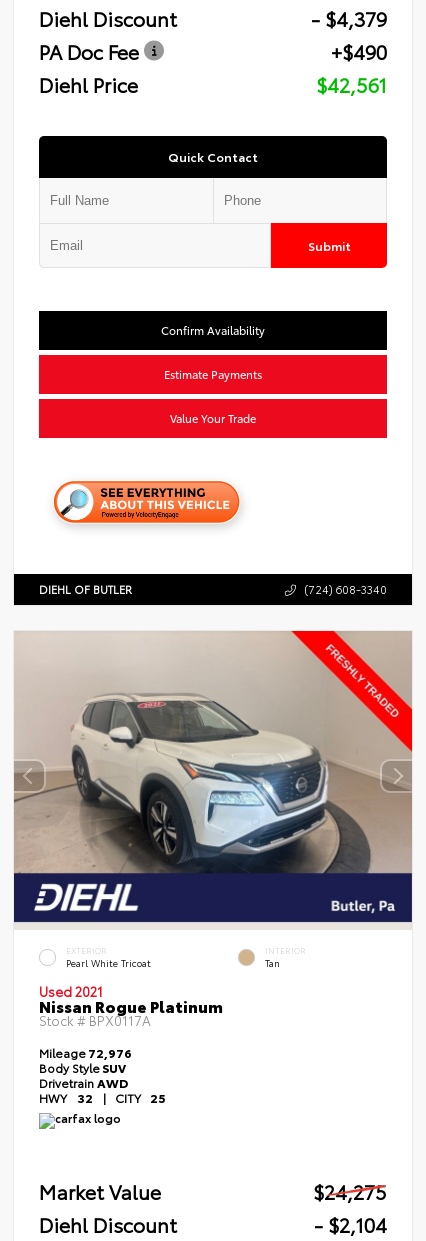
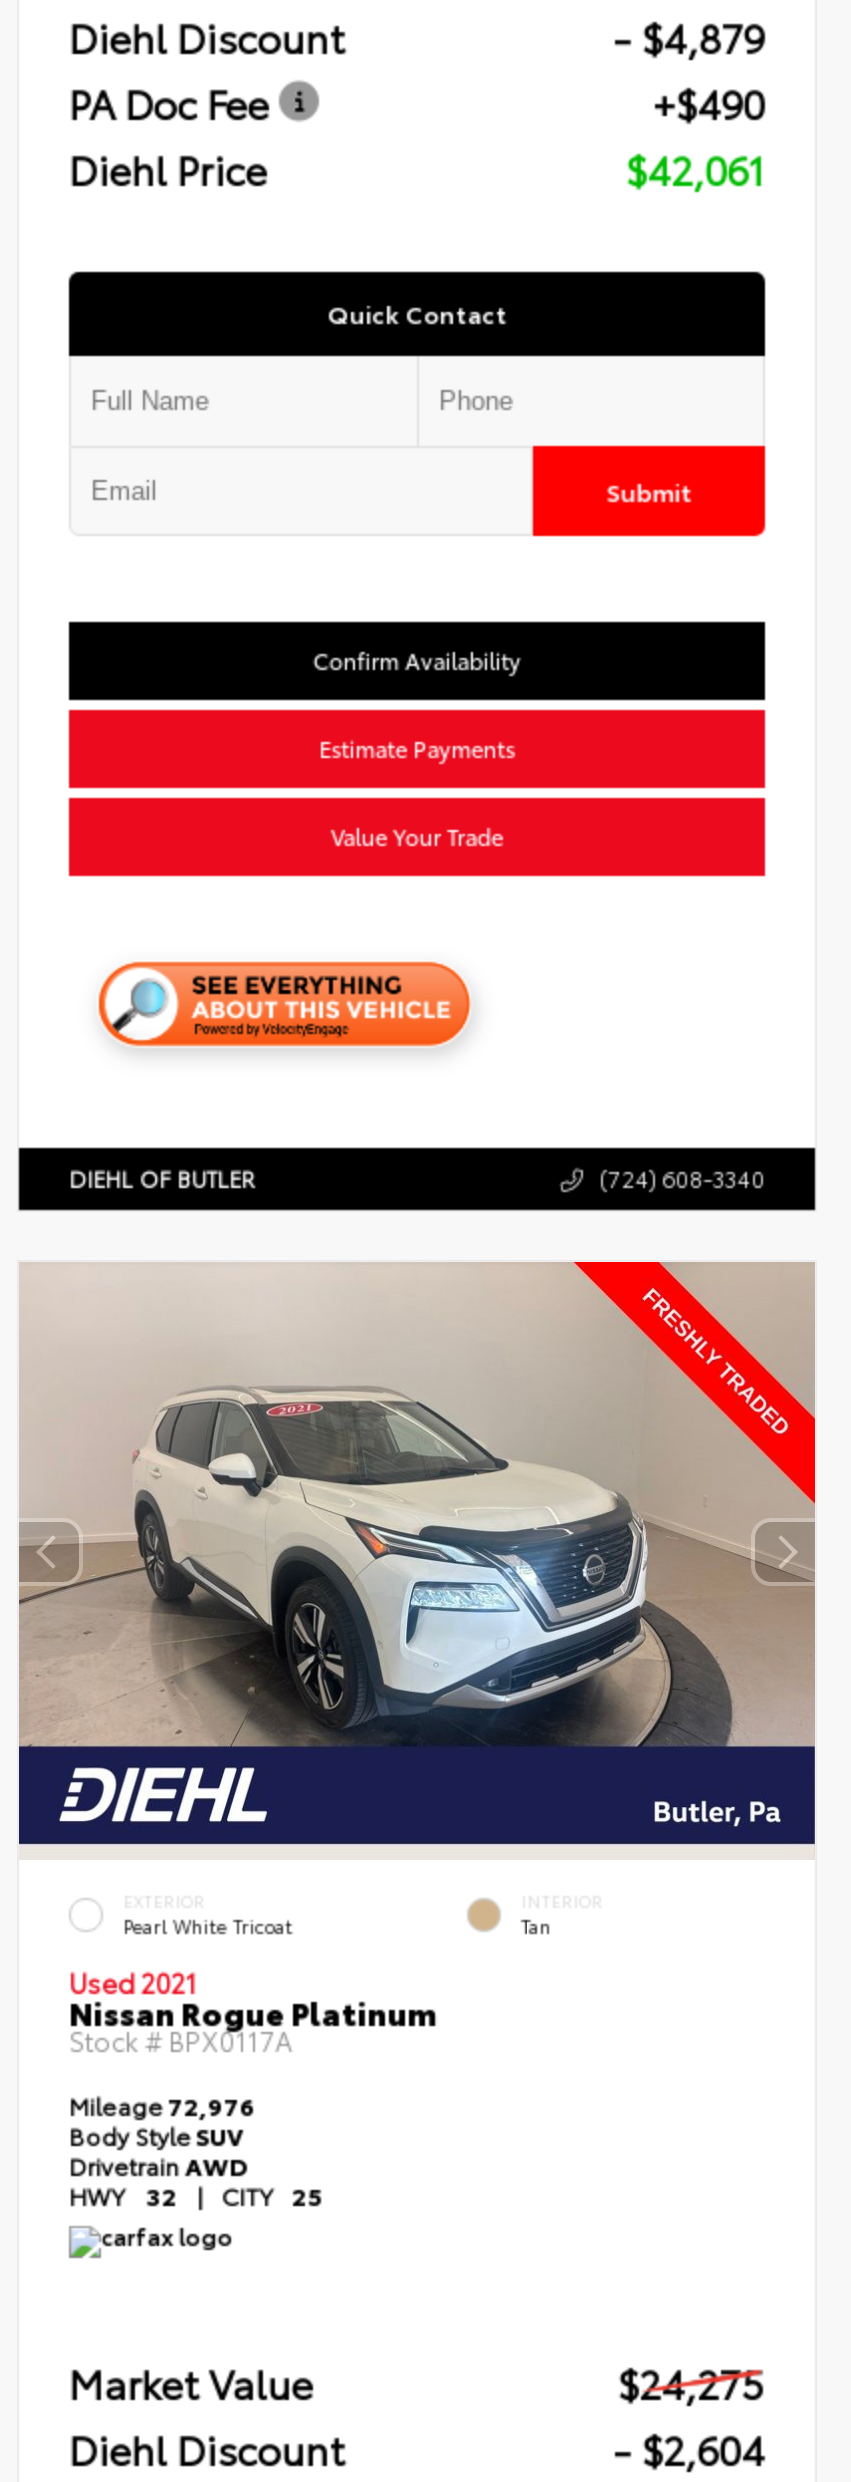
[311,3,387,31] - $4,379 -> [613,6,765,62] - $4,879
[316,69,387,97] $42,561 -> [625,138,765,194] $42,061
[314,1209,387,1237] - $2,104 -> [613,2419,765,2475] - $2,604

